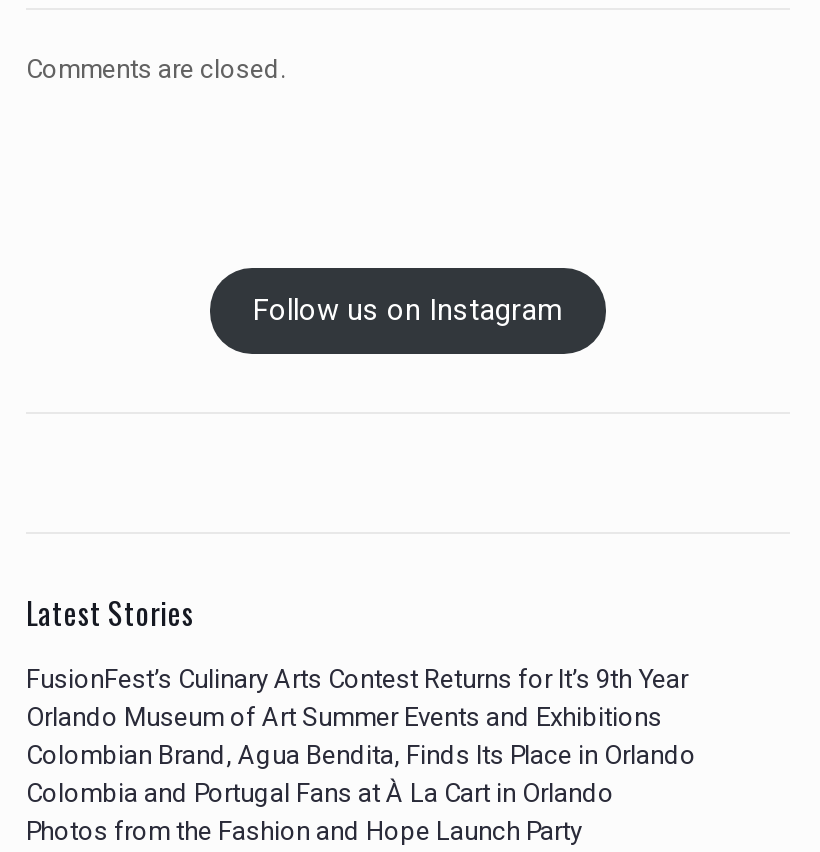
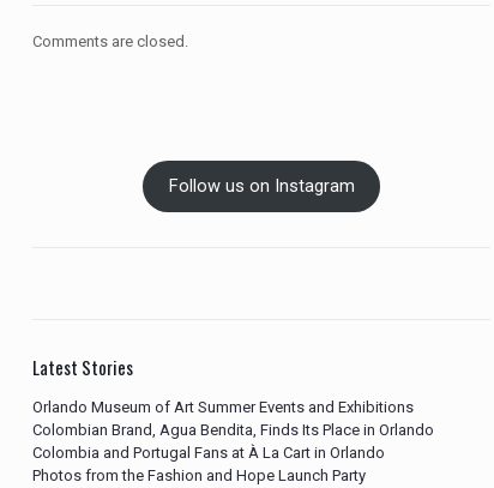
[26,663,688,693] FusionFest’s Culinary Arts Contest Returns for It’s 9th Year -> none

